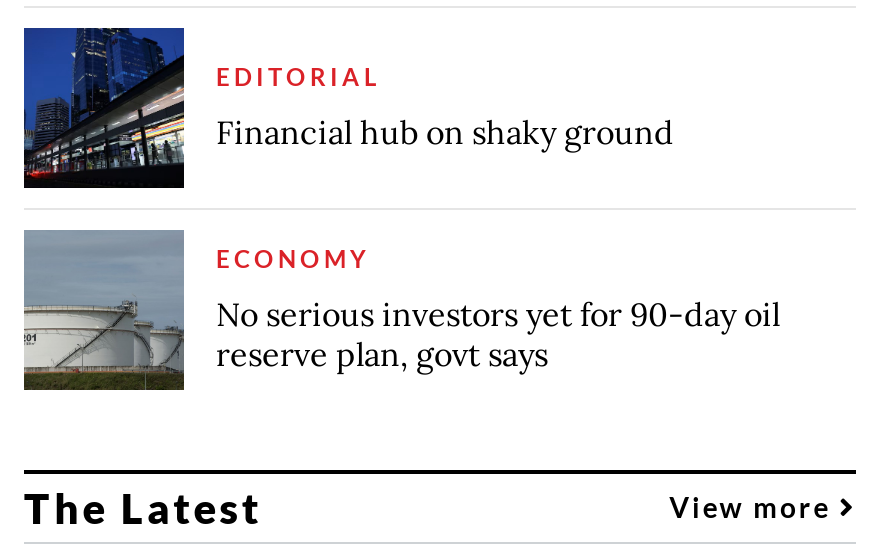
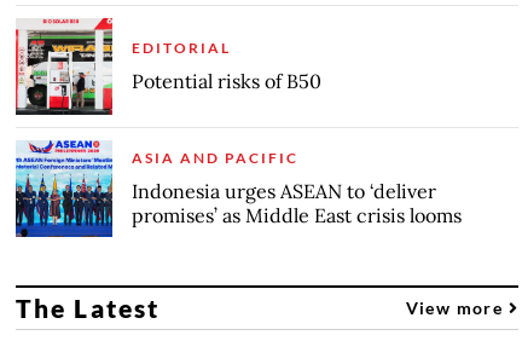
[22,26,674,188] [image] | Financial hub on shaky ground -> [14,17,321,115] [image] | Potential risks of B50
[22,230,370,392] [image] | ECONOMY -> [14,140,298,238] [image] | ASIA AND PACIFIC
[216,295,780,375] No serious investors yet for 90-day oil | reserve plan, govt says -> [132,179,462,228] Indonesia urges ASEAN to ‘deliver | promises’ as Middle East crisis looms

